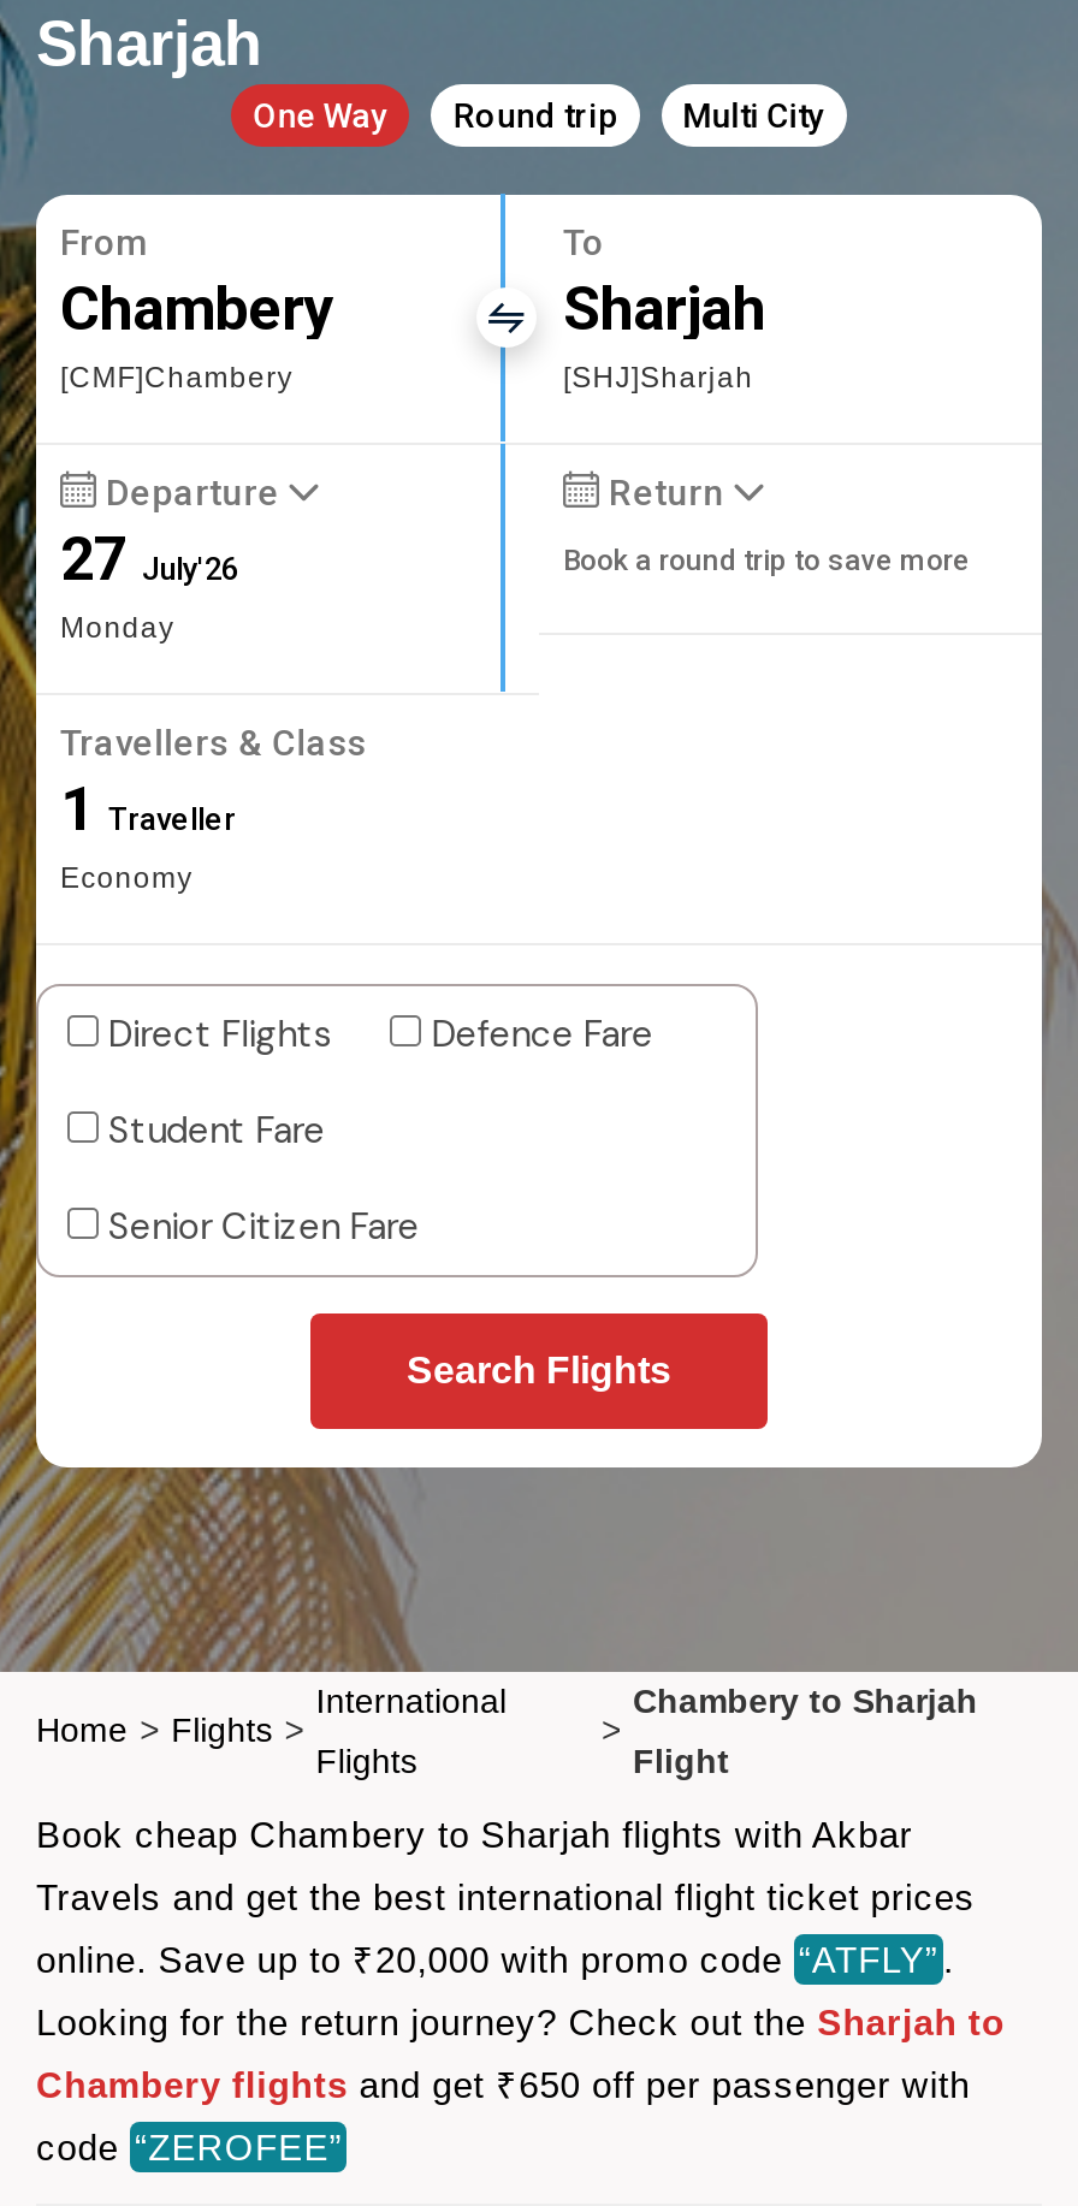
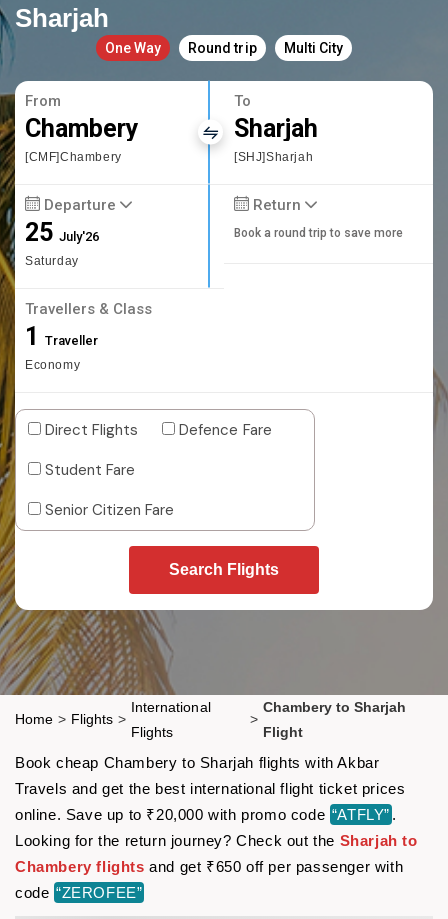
[60,524,238,644] 27 July'26 | Monday -> [25,218,99,268] 25 July'26 | Saturday

